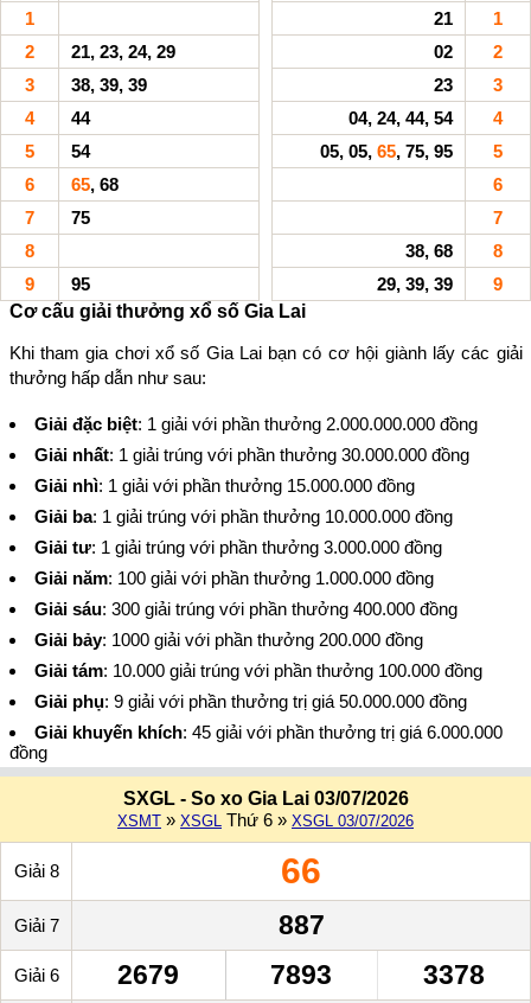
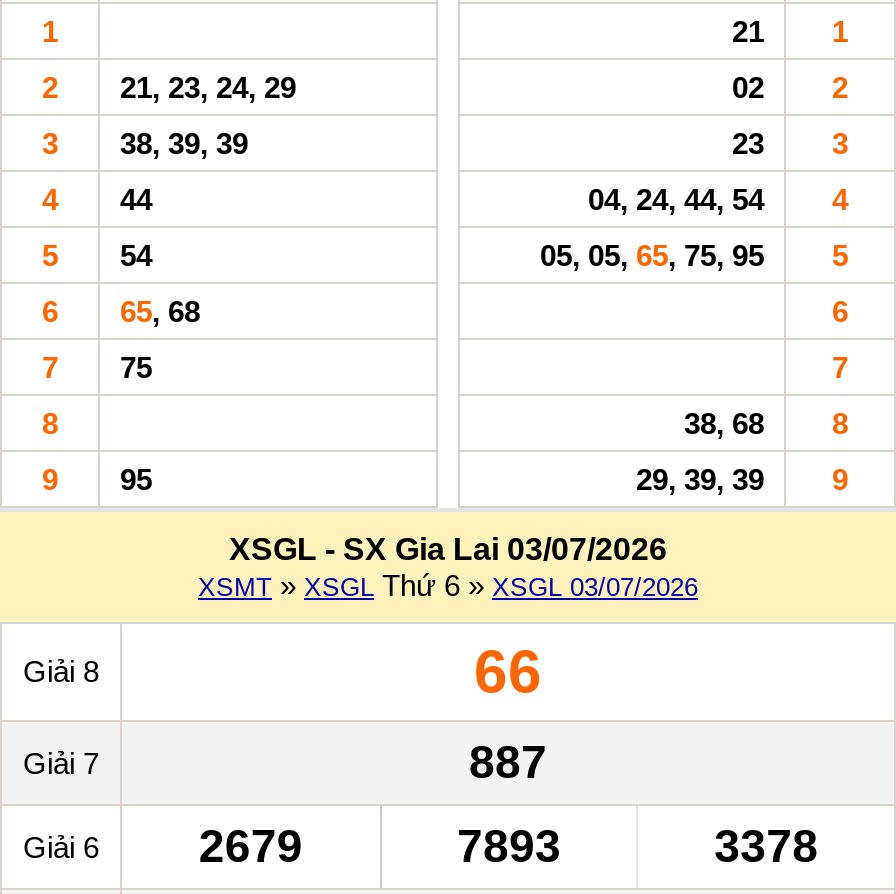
[9,301,522,808] Cơ cấu giải thưởng xổ số Gia Lai | Khi tham gia chơi xổ số Gia Lai bạn có cơ hội giành lấy các giải | thưởng hấp dẫn như sau: | Giải đặc biệt: 1 giải với phần thưởng 2.000.000.000 đồng | Giải nhất: 1 giải trúng với phần thưởng 30.000.000 đồng | Giải nhì: 1 giải với phần thưởng 15.000.000 đồng | Giải ba: 1 giải trúng với phần thưởng 10.000.000 đồng | Giải tư: 1 giải trúng với phần thưởng 3.000.000 đồng | Giải năm: 100 giải với phần thưởng 1.000.000 đồng | Giải sáu: 300 giải trúng với phần thưởng 400.000 đồng | Giải bảy: 1000 giải với phần thưởng 200.000 đồng | Giải tám: 10.000 giải trúng với phần thưởng 100.000 đồng | Giải phụ: 9 giải với phần thưởng trị giá 50.000.000 đồng | Giải khuyến khích: 45 giải với phần thưởng trị giá 6.000.000 | đồng | SXGL - So xo Gia Lai 03/07/2026 -> [229,532,667,566] XSGL - SX Gia Lai 03/07/2026

